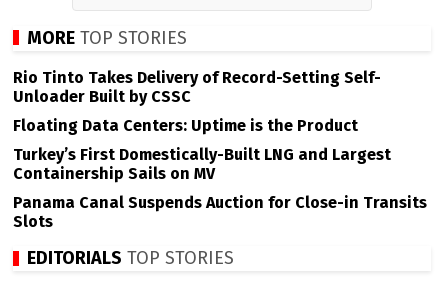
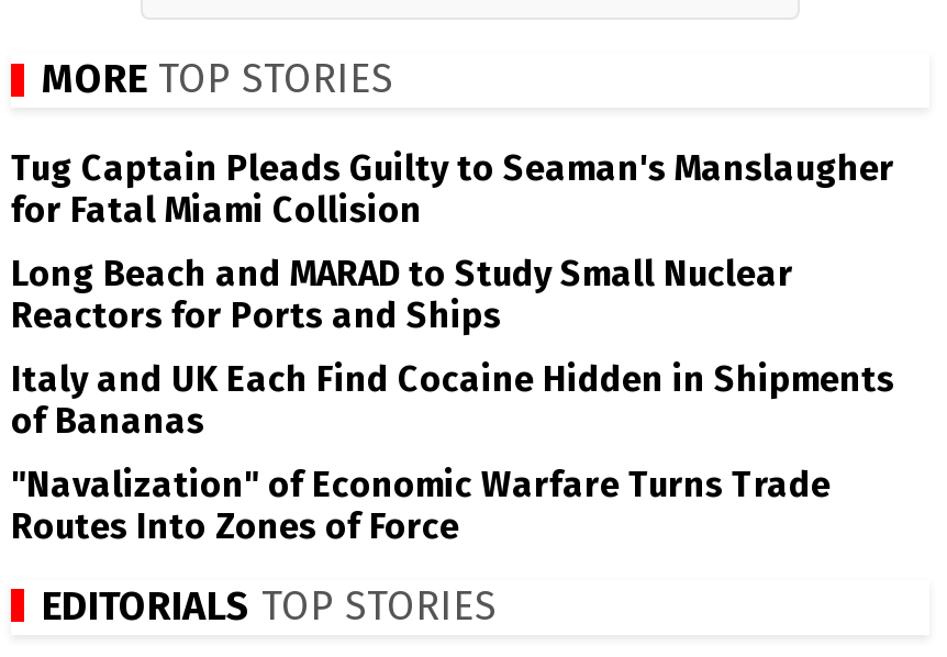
[13,68,381,106] Rio Tinto Takes Delivery of Record-Setting Self- | Unloader Built by CSSC -> [11,147,894,230] Tug Captain Pleads Guilty to Seaman's Manslaugher | for Fatal Miami Collision
[13,116,358,135] Floating Data Centers: Uptime is the Product -> [11,252,793,336] Long Beach and MARAD to Study Small Nuclear | Reactors for Ports and Ships
[13,145,391,183] Turkey’s First Domestically-Built LNG and Largest | Containership Sails on MV -> [11,358,894,441] Italy and UK Each Find Cocaine Hidden in Shipments | of Bananas
[13,193,427,231] Panama Canal Suspends Auction for Close-in Transits | Slots -> [11,463,831,547] "Navalization" of Economic Warfare Turns Trade | Routes Into Zones of Force

